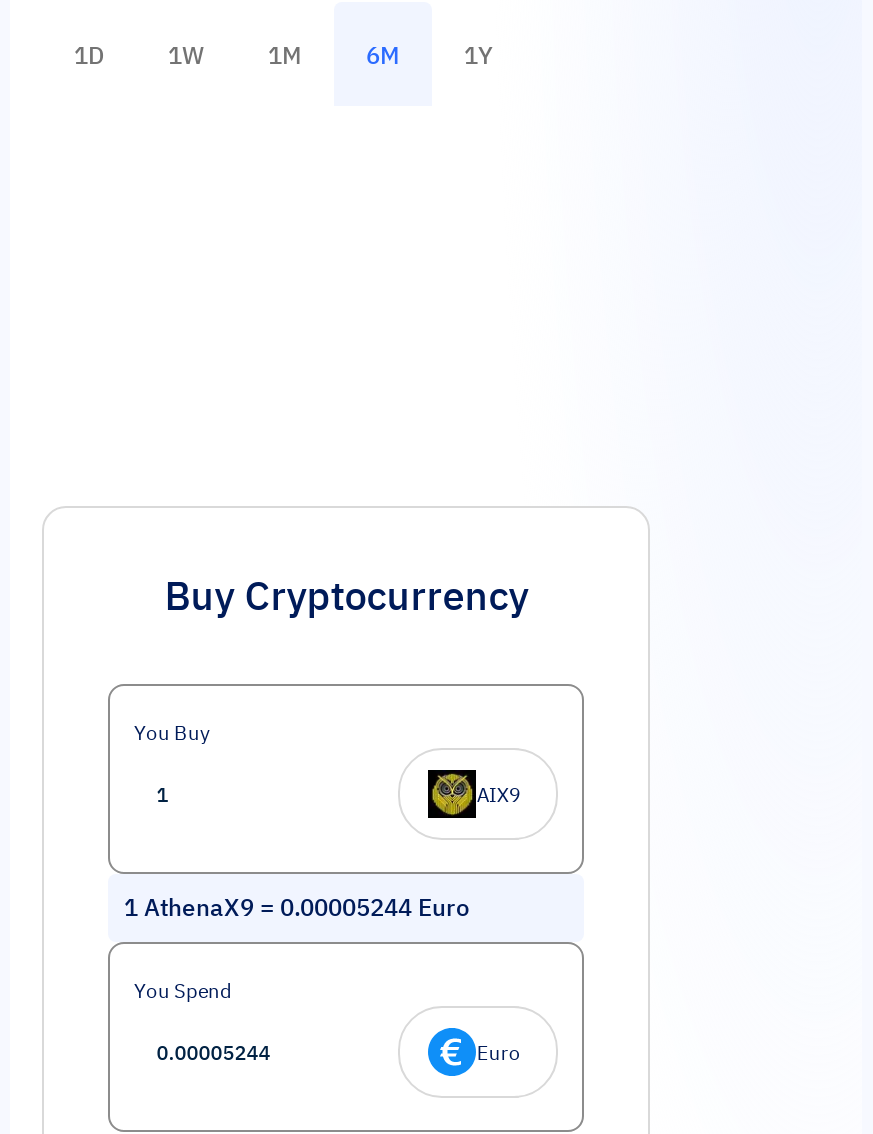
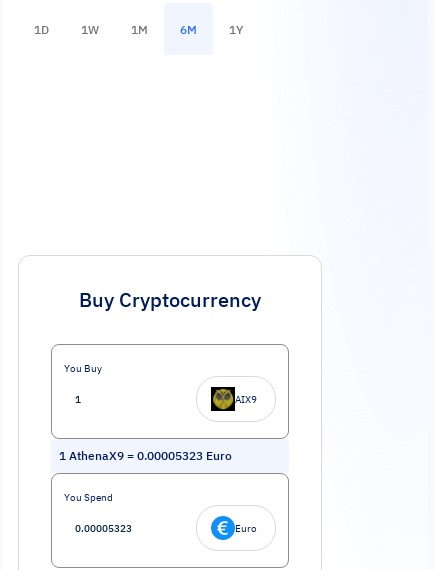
[124,892,470,922] 1 AthenaX9 = 0.00005244 Euro -> [59,448,232,463] 1 AthenaX9 = 0.00005323 Euro

